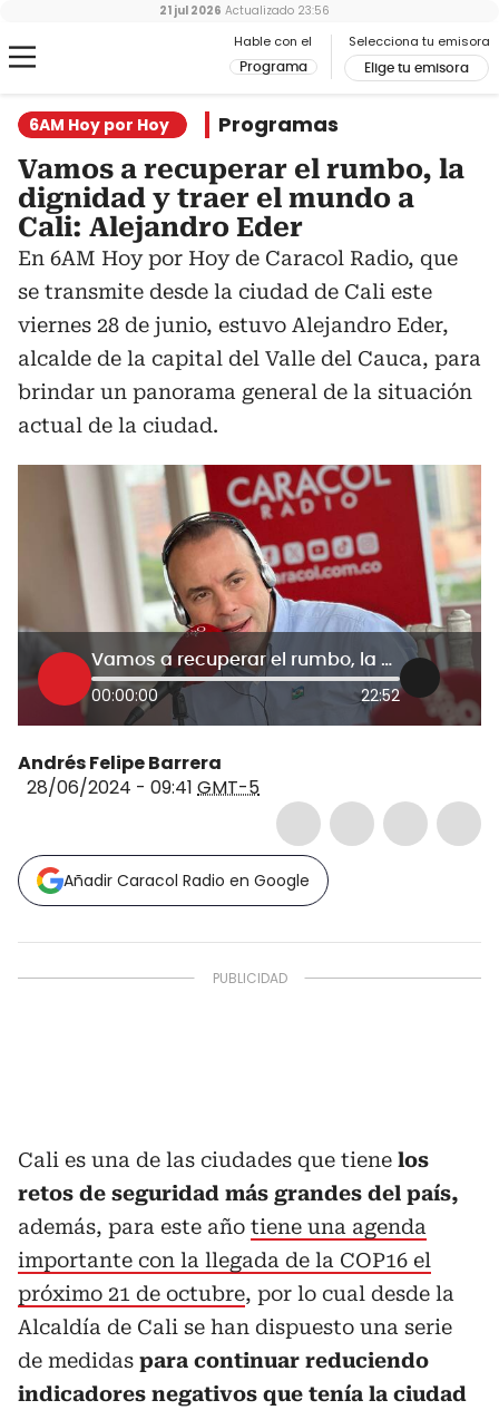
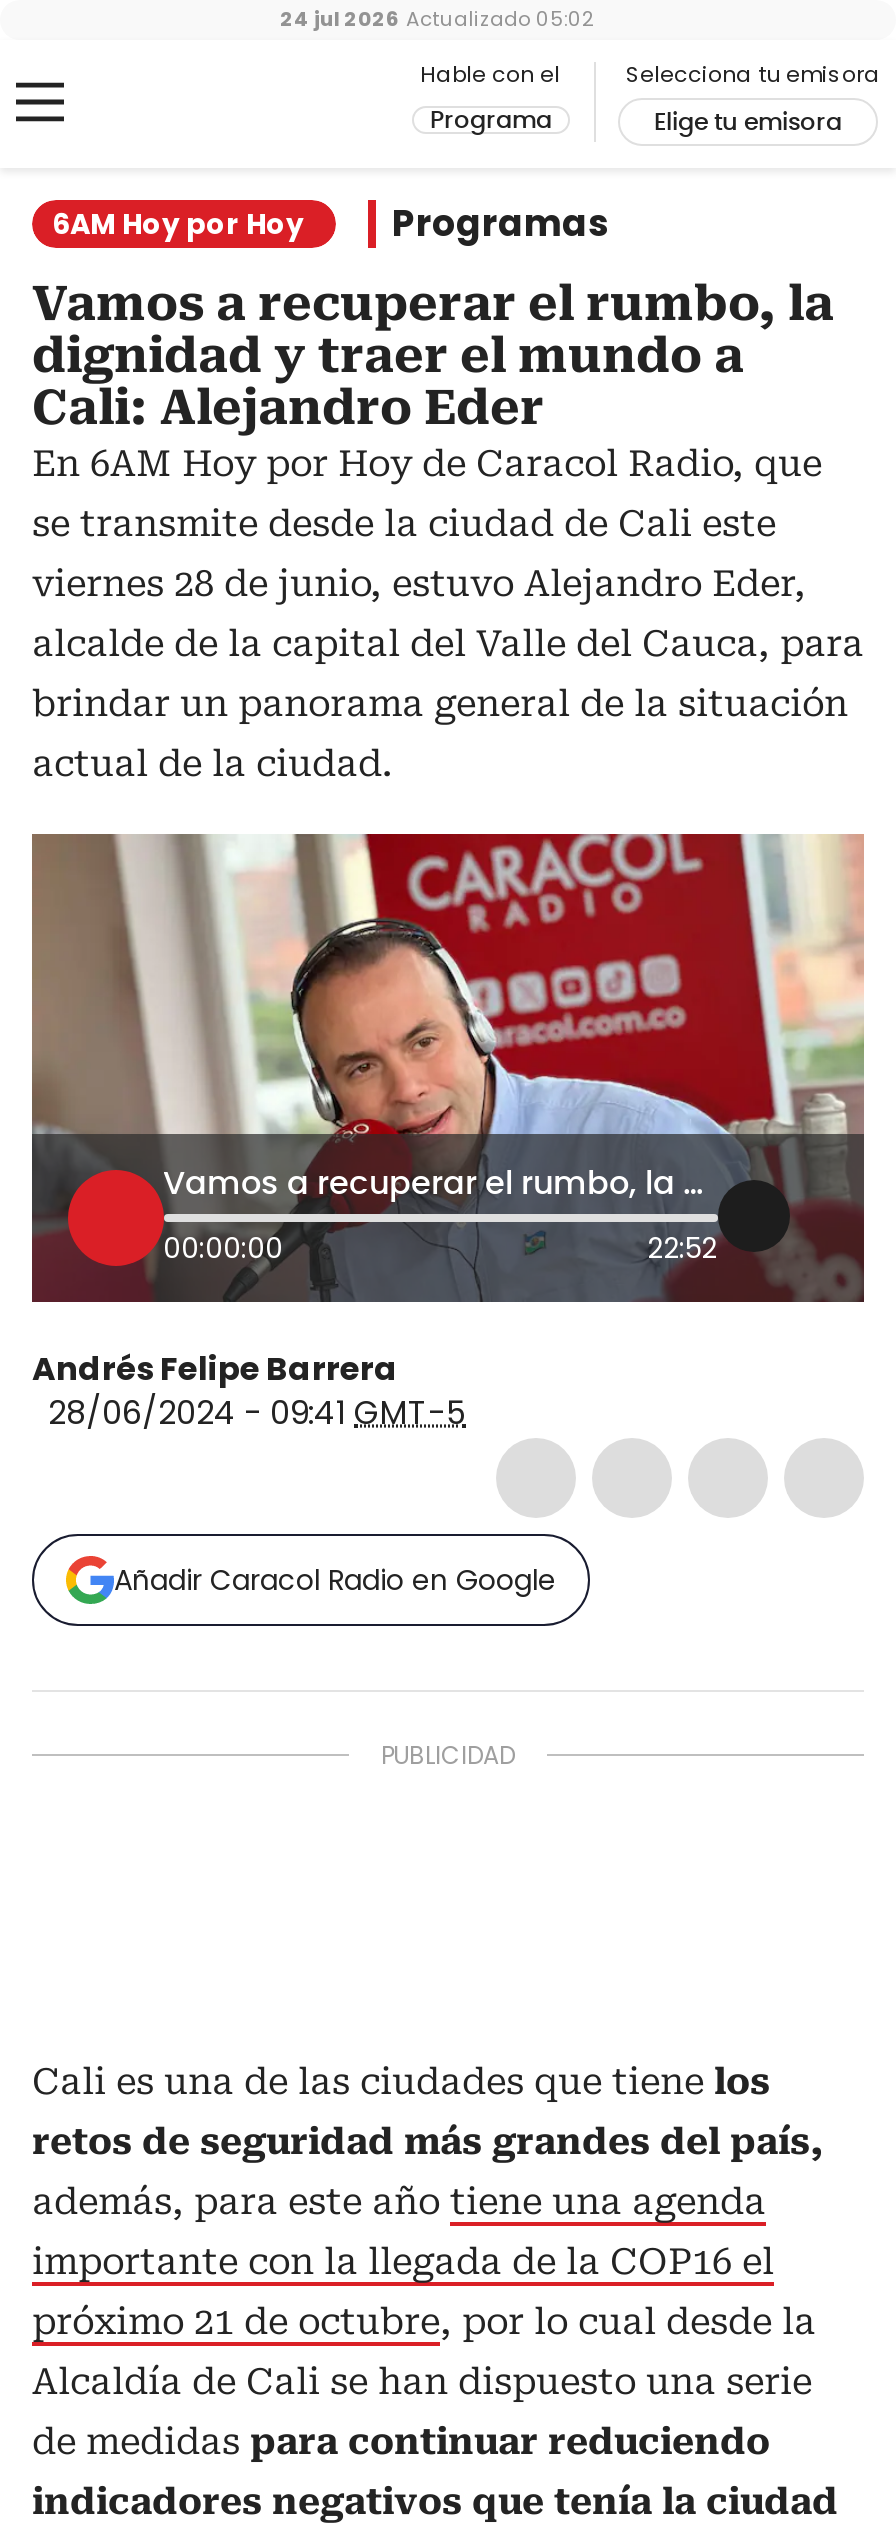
[159,2,329,19] 21 jul 2026 Actualizado 23:56 -> [280,4,596,34] 24 jul 2026 Actualizado 05:02

